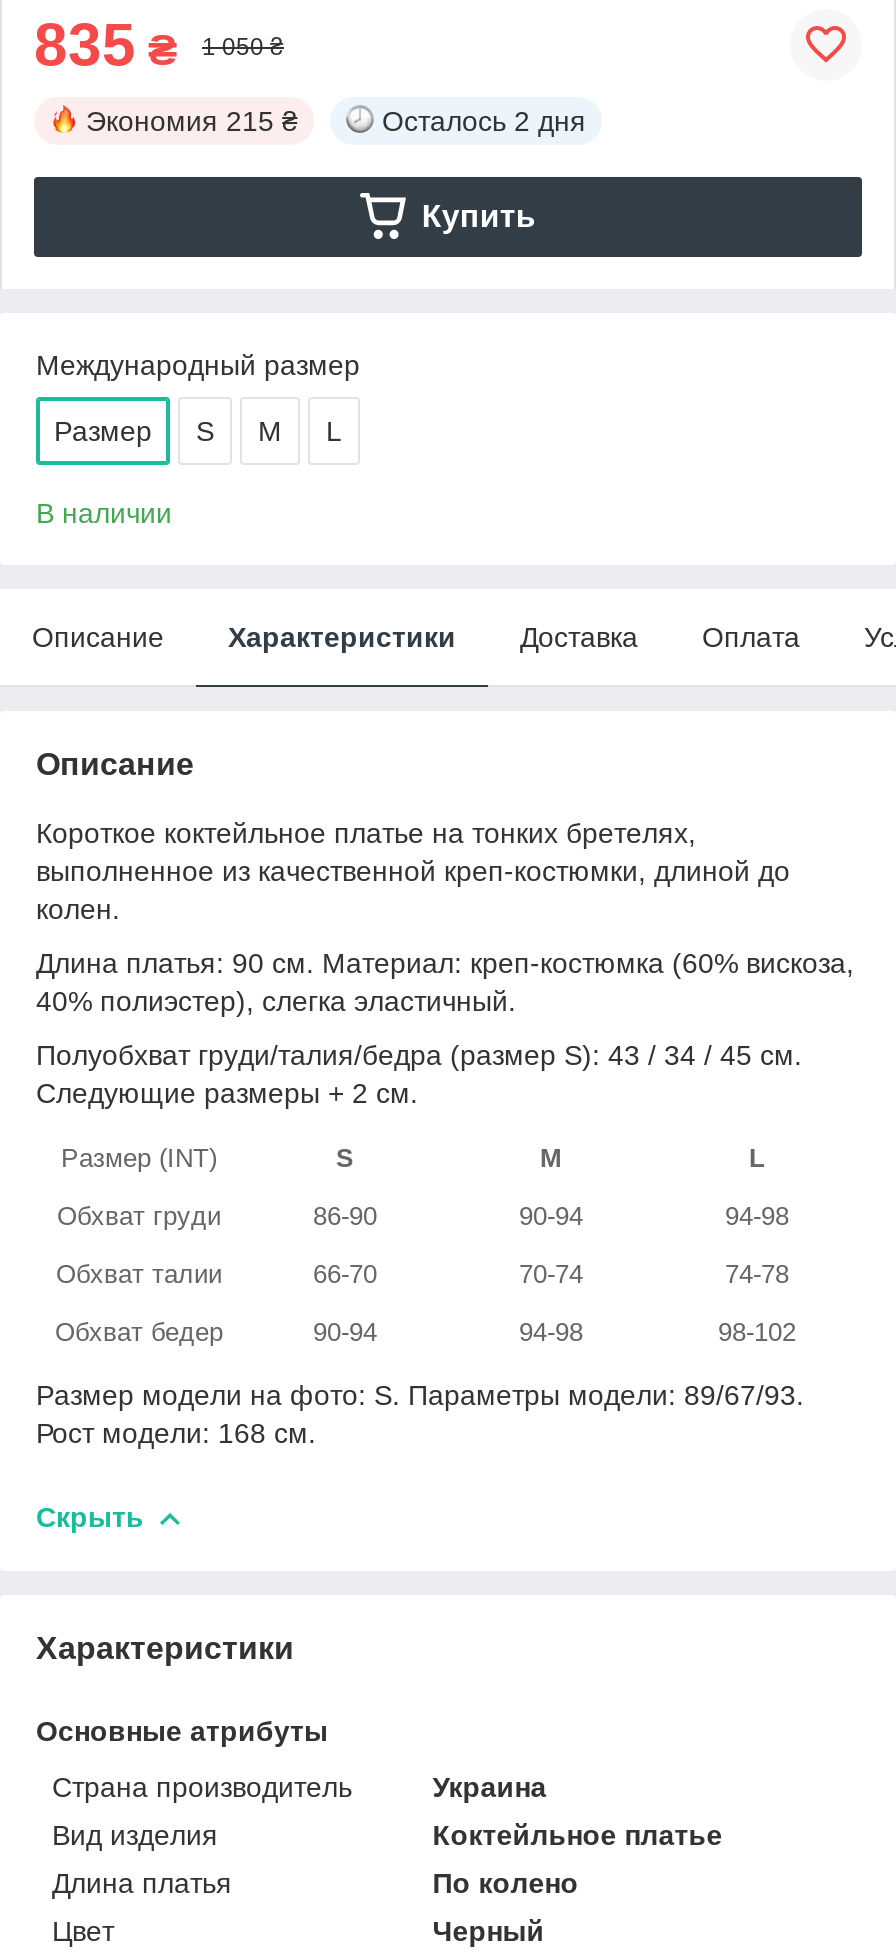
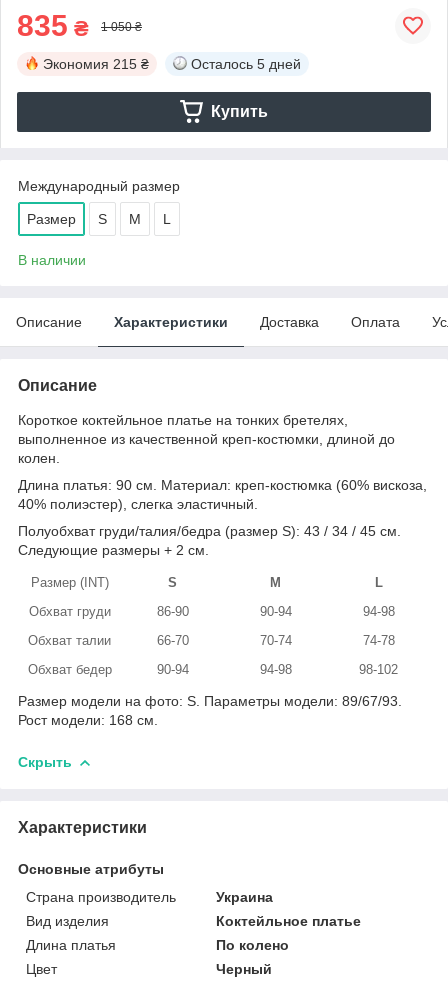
[382,105,586,137] Осталось 2 дня -> [191,56,301,72] Осталось 5 дней

